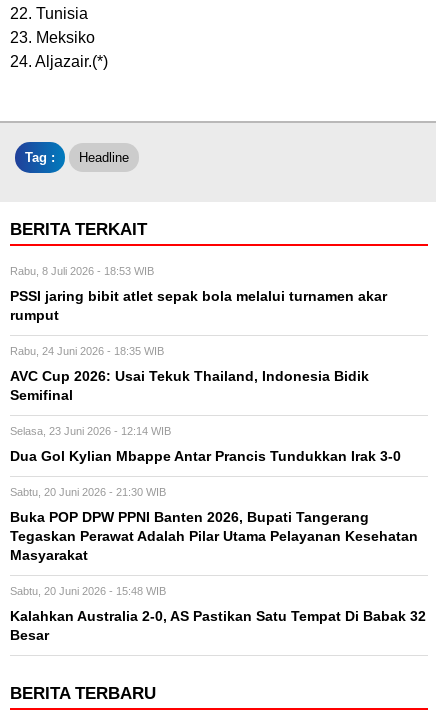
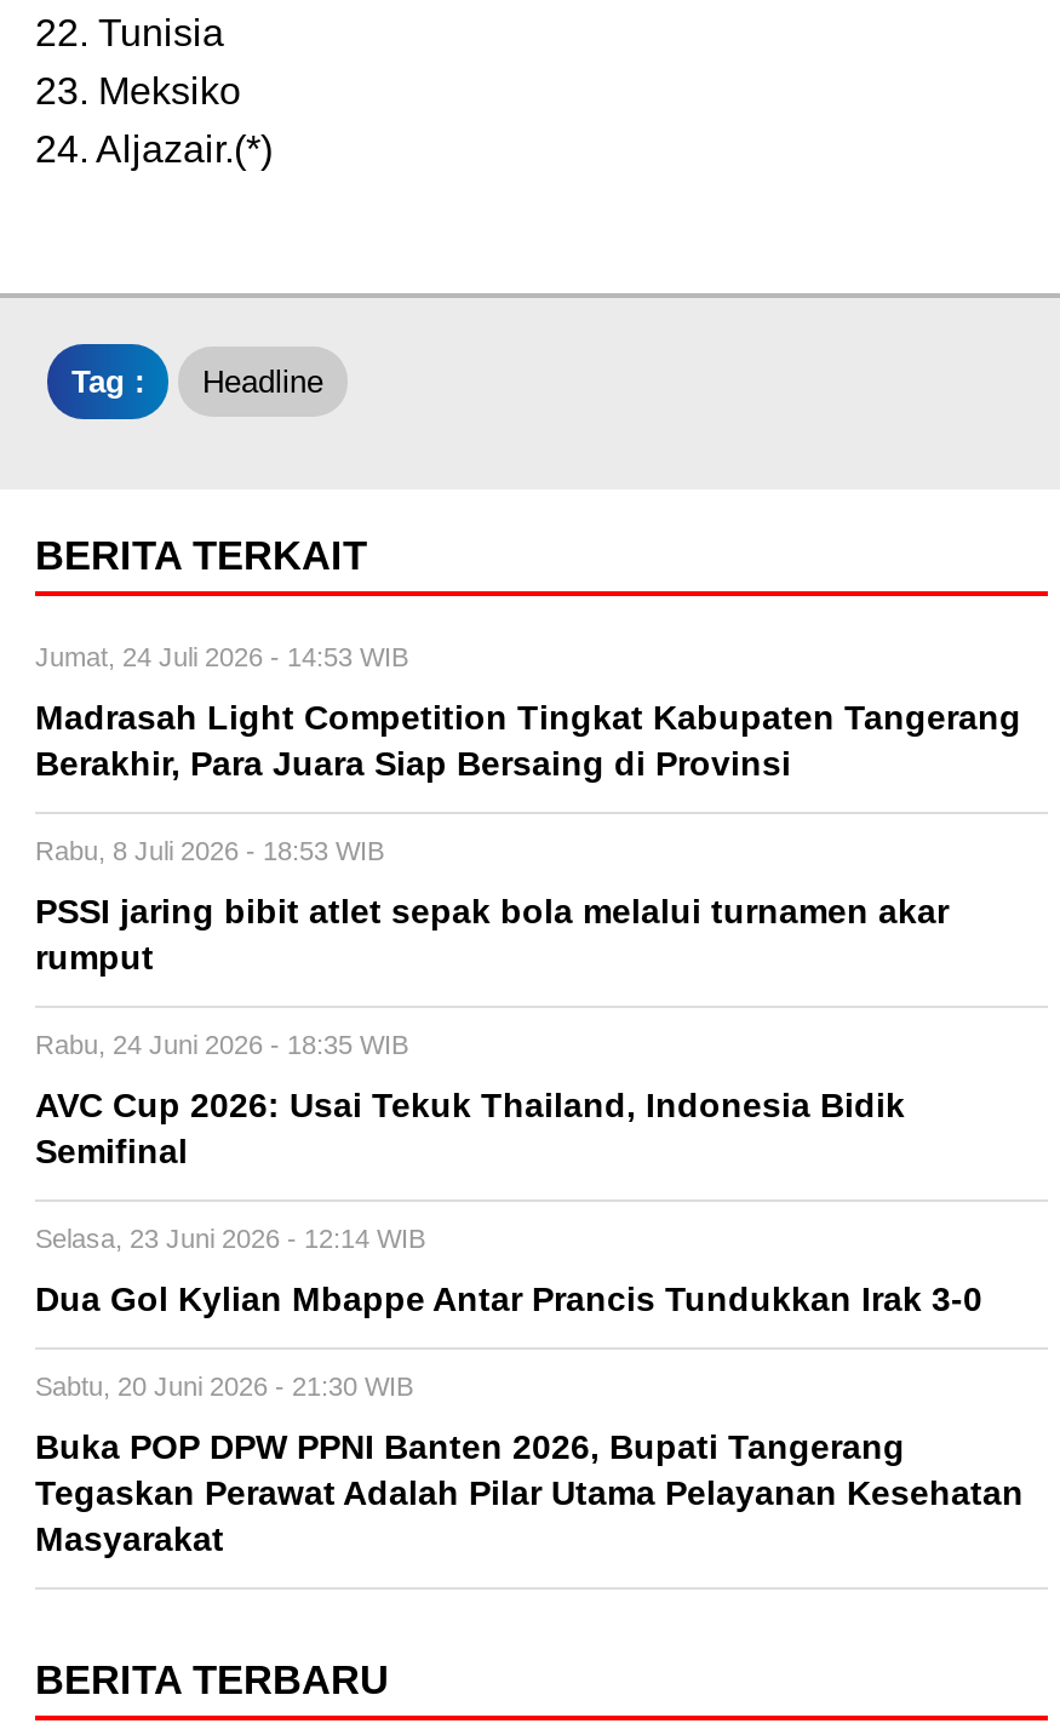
none -> [35,642,1021,782] Jumat, 24 Juli 2026 - 14:53 WIB | Madrasah Light Competition Tingkat Kabupaten Tangerang | Berakhir, Para Juara Siap Bersaing di Provinsi
moved [10,265,418,563] -> [35,836,1024,1558]: Rabu, 8 Juli 2026 - 18:53 WIB | PSSI jaring bibit atlet sepak bola melalui turnamen akar | rumput | ... | Tegaskan Perawat Adalah Pilar Utama Pelayanan Kesehatan | Masyarakat
[10,585,426,643] Sabtu, 20 Juni 2026 - 15:48 WIB | Kalahkan Australia 2-0, AS Pastikan Satu Tempat Di Babak 32 | Besar -> none

